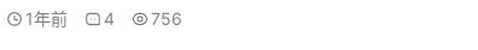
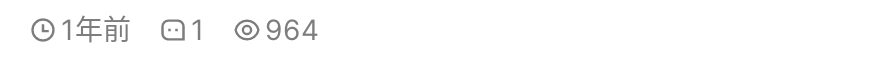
[104,9,182,29] 4 | 756 -> [191,13,319,47] 1 | 964

